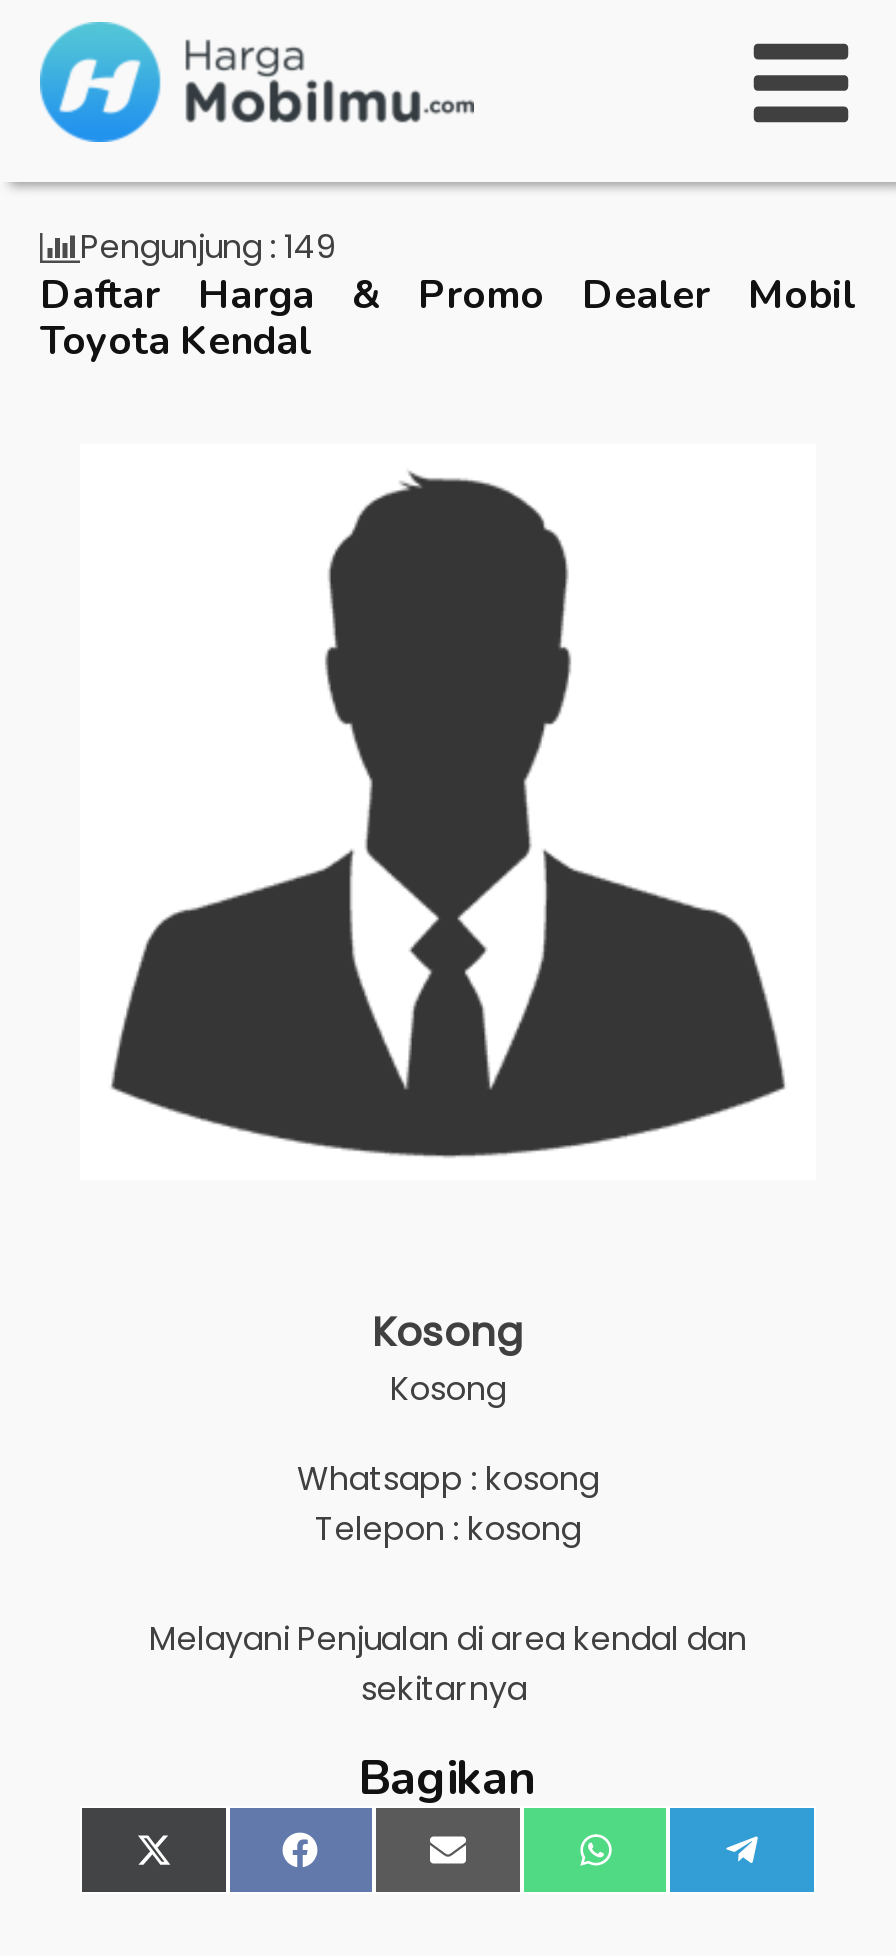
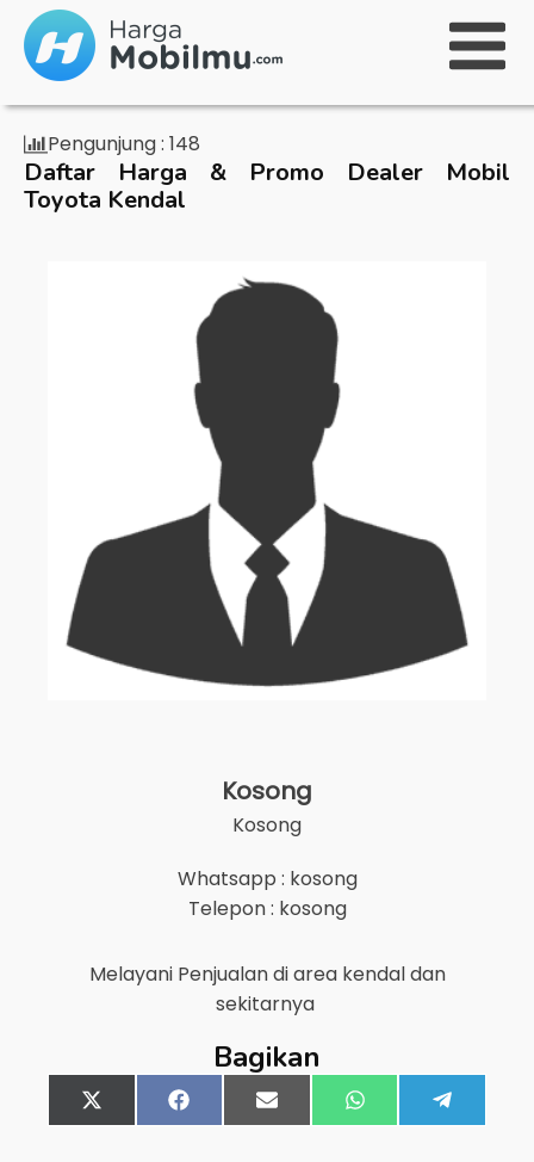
[80,224,334,270] Pengunjung : 149 -> [48,130,200,157] Pengunjung : 148

